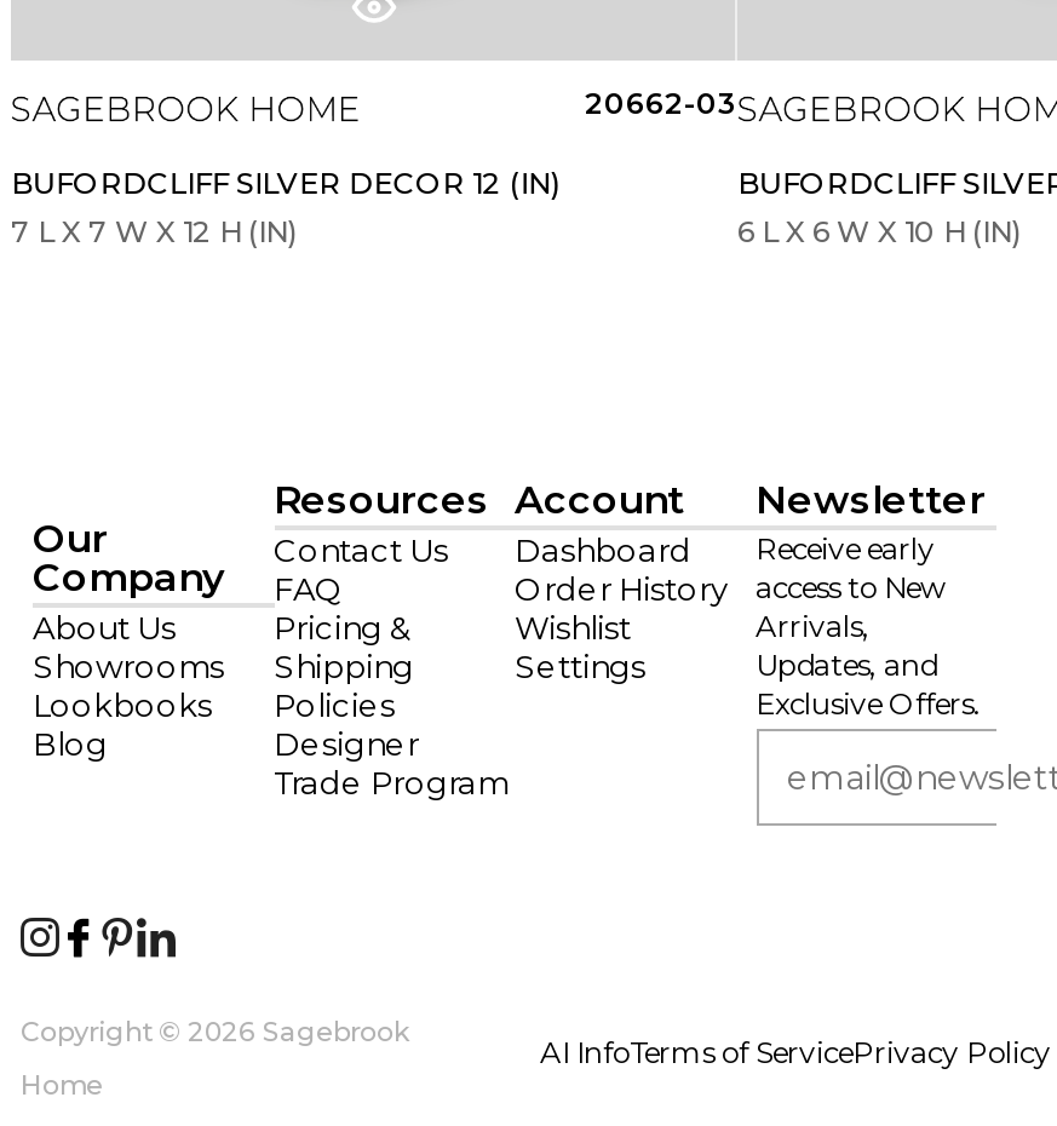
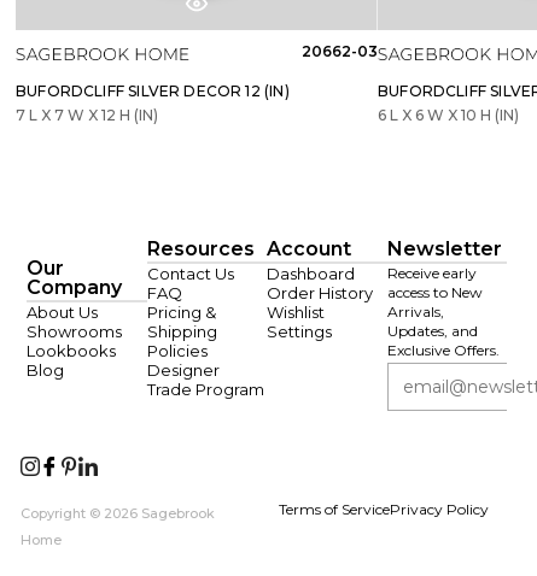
[540,1034,1051,1070] AI InfoTerms of ServicePrivacy Policy -> [279,500,489,518] Terms of ServicePrivacy Policy

